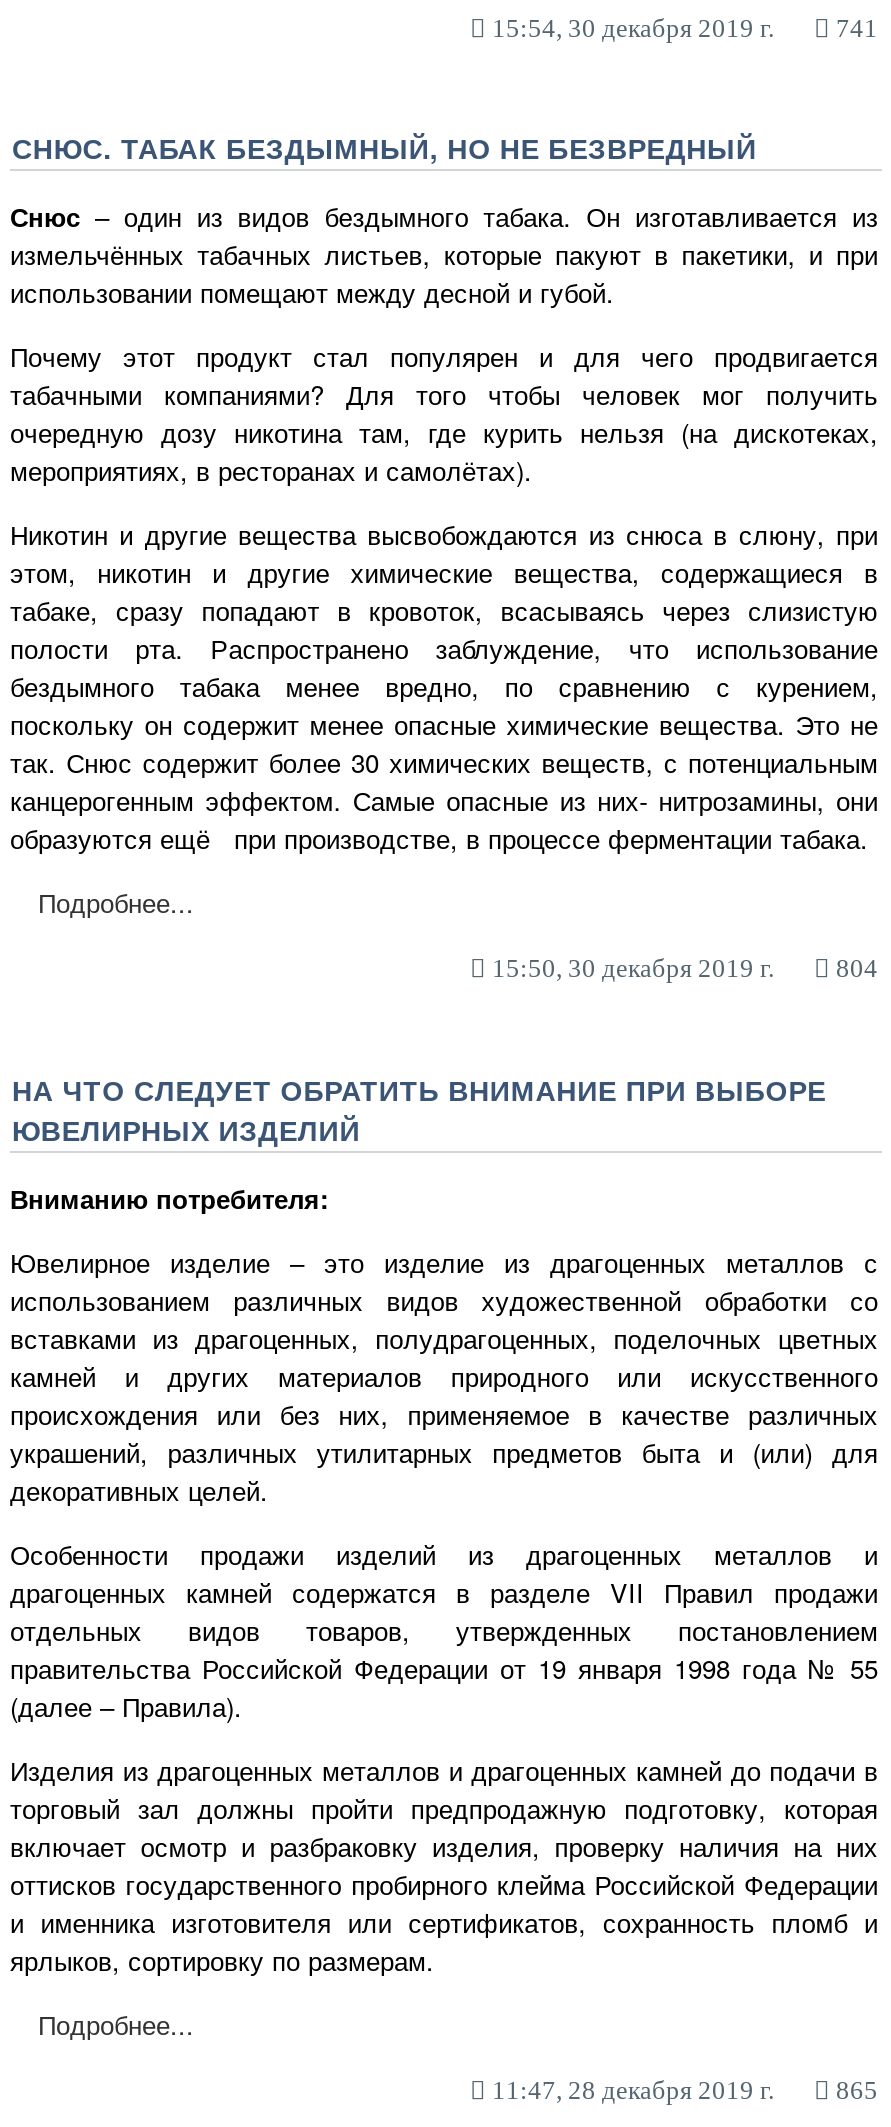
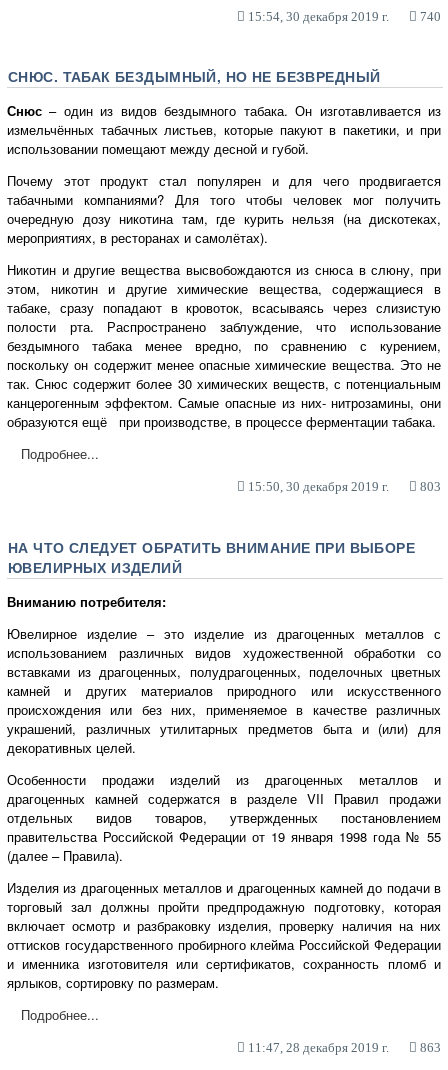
[486,13,878,43] 15:54, 30 декабря 2019 г. 741 -> [245,9,441,24] 15:54, 30 декабря 2019 г. 740
[830,954,878,984] 804 -> [417,479,441,494] 803
[830,2075,878,2105] 865 -> [417,1040,441,1055] 863

